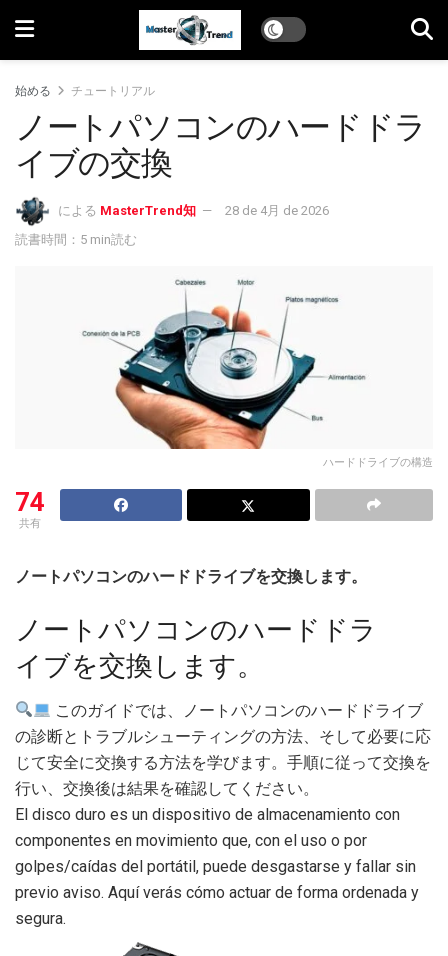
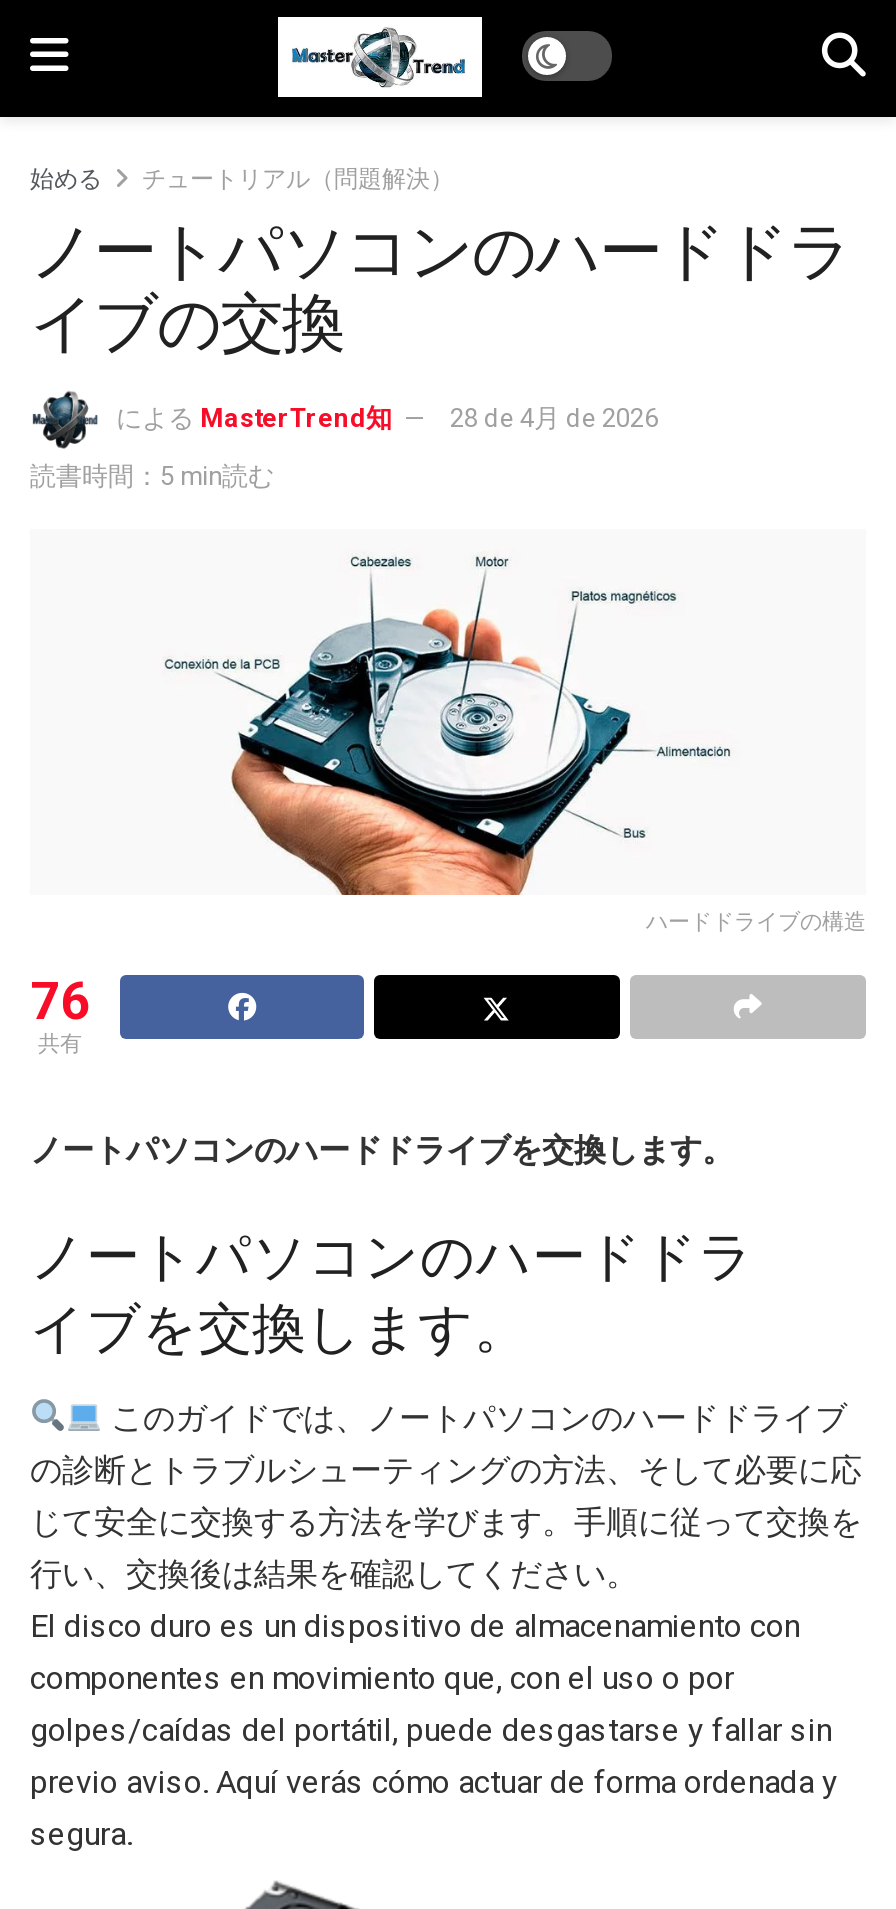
[71,84,155,98] チュートリアル -> [142,165,454,193] チュートリアル（問題解決）
[15,487,45,517] 74 -> [30,970,90,1030] 76

